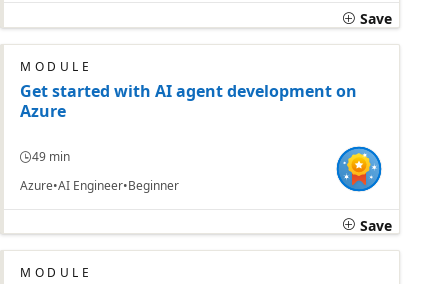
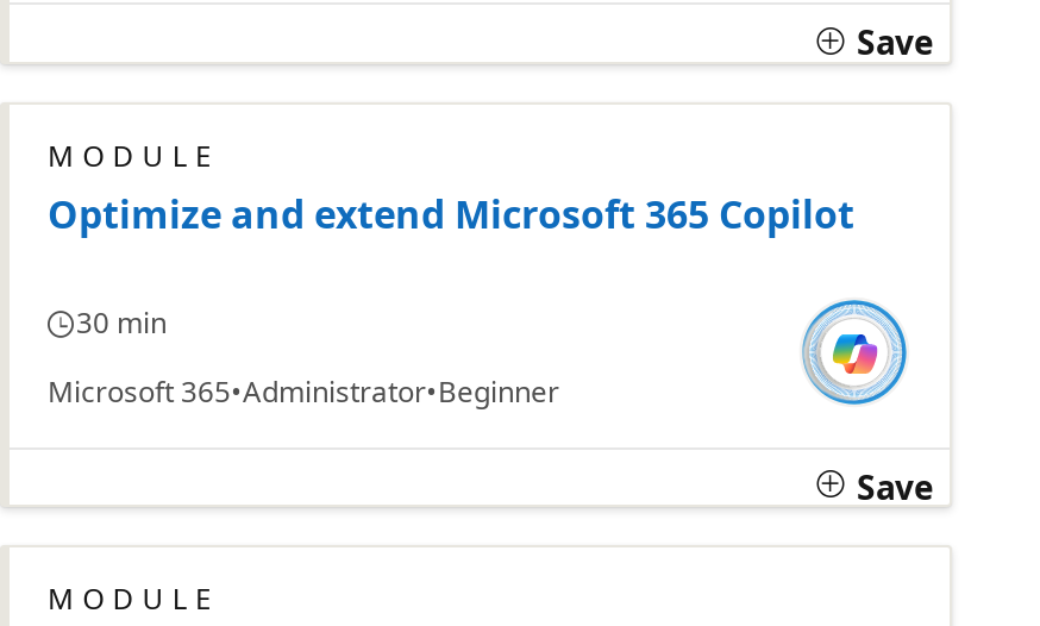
[20,79,357,121] Get started with AI agent development on | Azure -> [48,187,854,239] Optimize and extend Microsoft 365 Copilot
[32,147,70,164] 49 min -> [76,301,167,342] 30 min
[336,147,381,191] [image] -> [802,298,909,407] [image]
[20,176,179,193] Azure AI Engineer Beginner -> [48,370,559,411] Microsoft 365 Administrator Beginner

